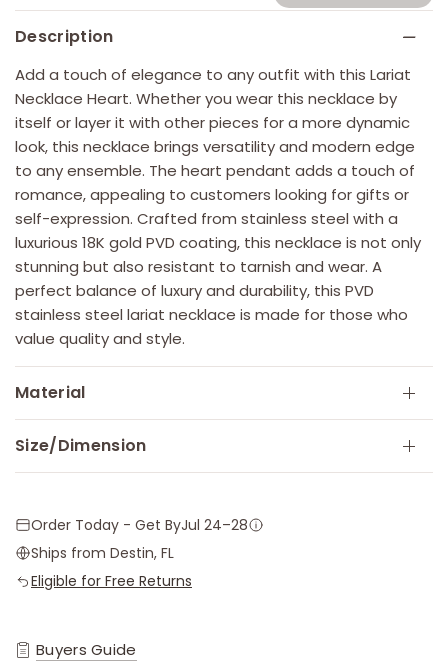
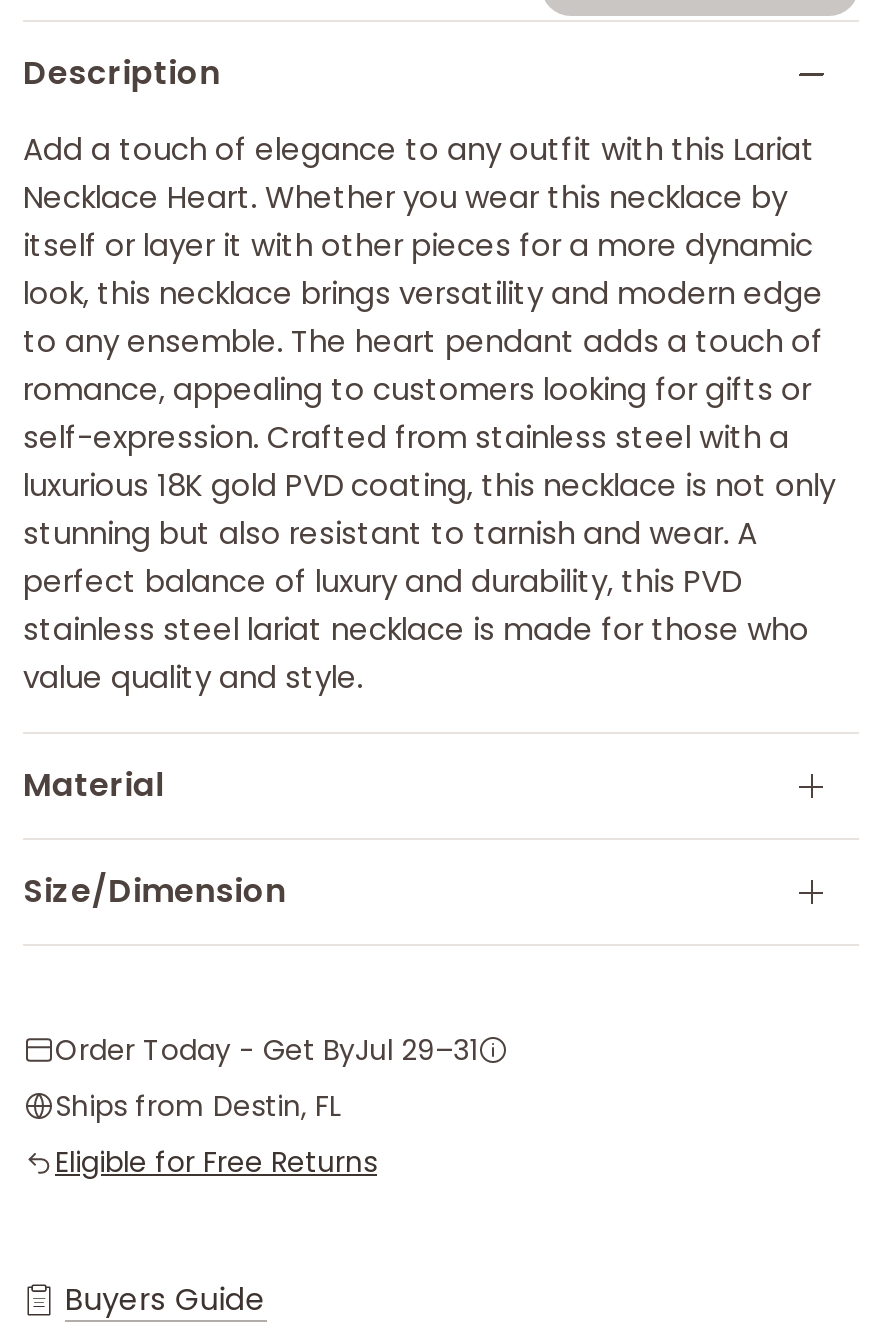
[31,515,248,535] Order Today - Get ByJul 24–28 -> [55,1030,477,1070] Order Today - Get ByJul 29–31

